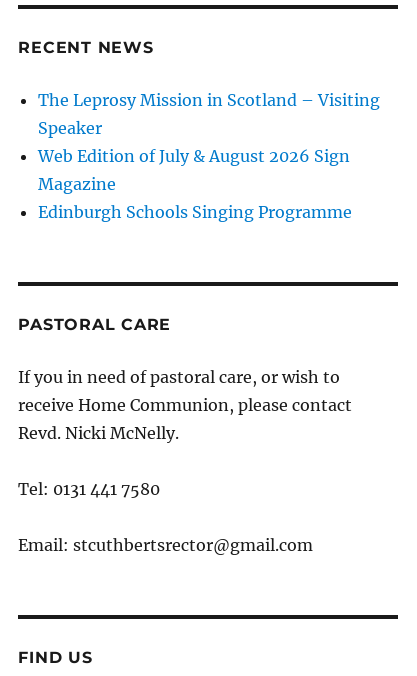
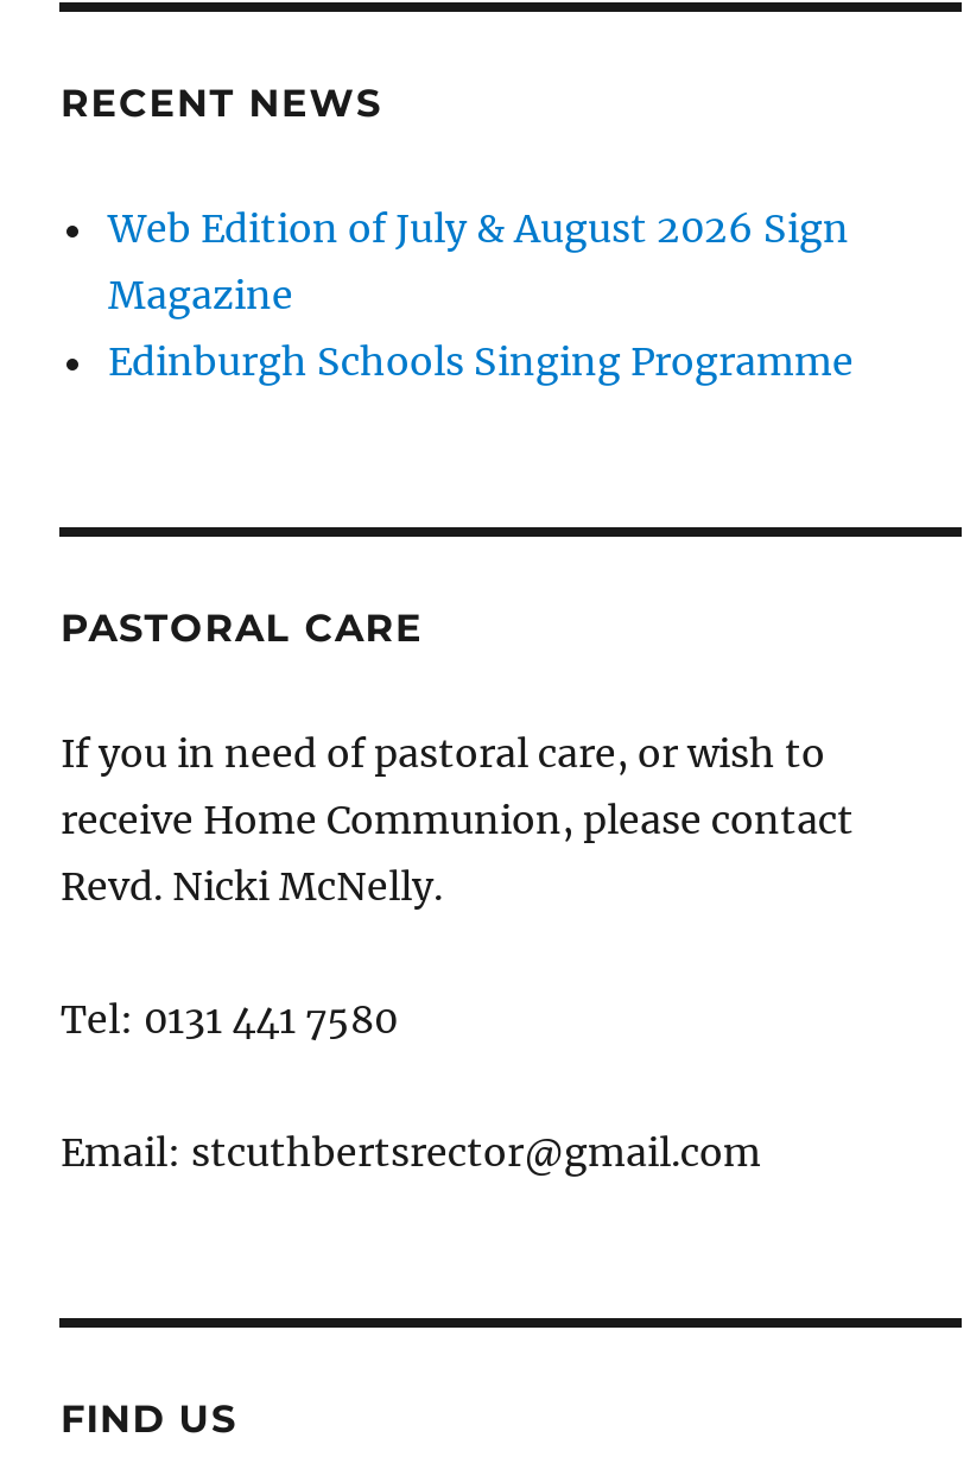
[38,90,380,138] The Leprosy Mission in Scotland – Visiting | Speaker -> none

